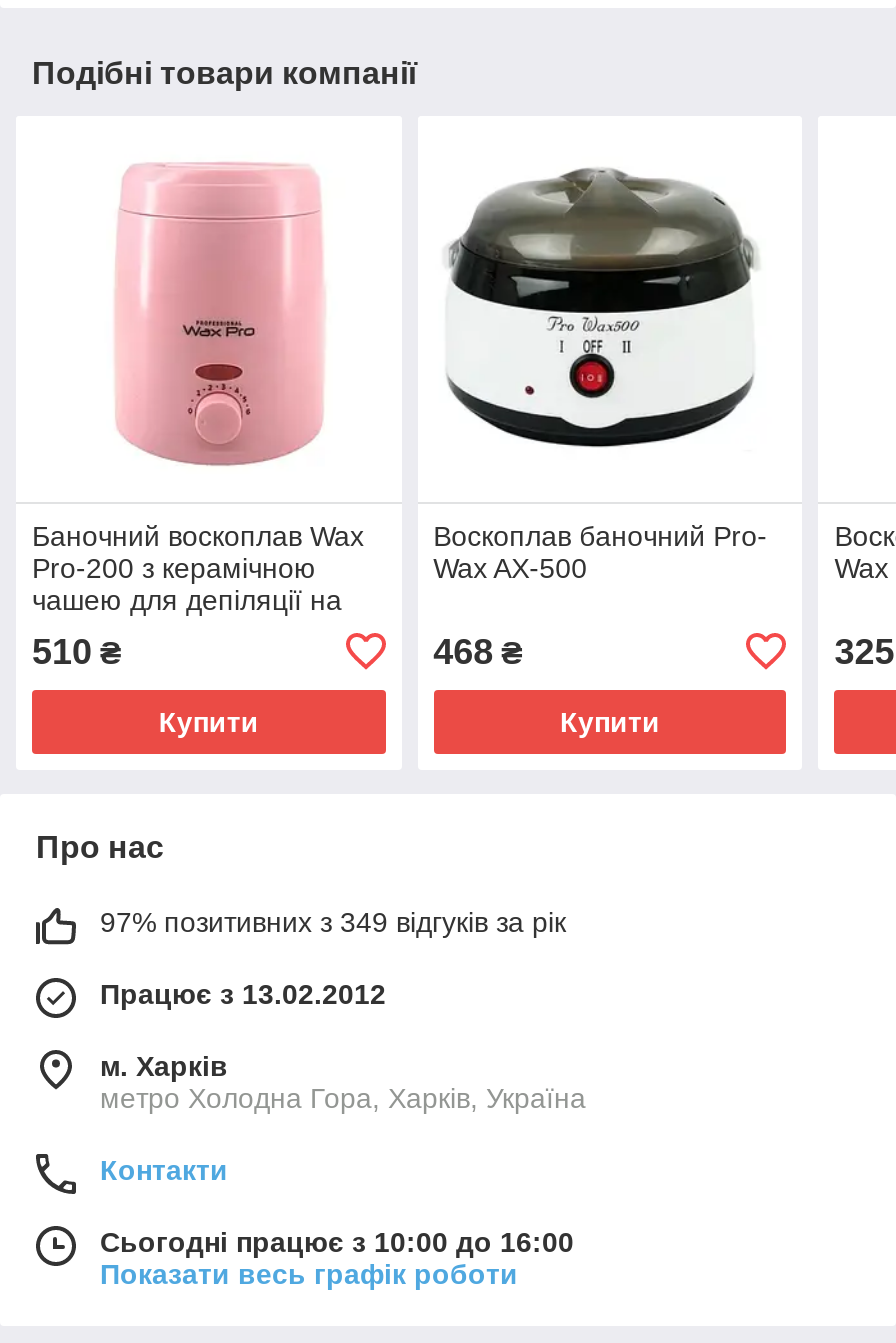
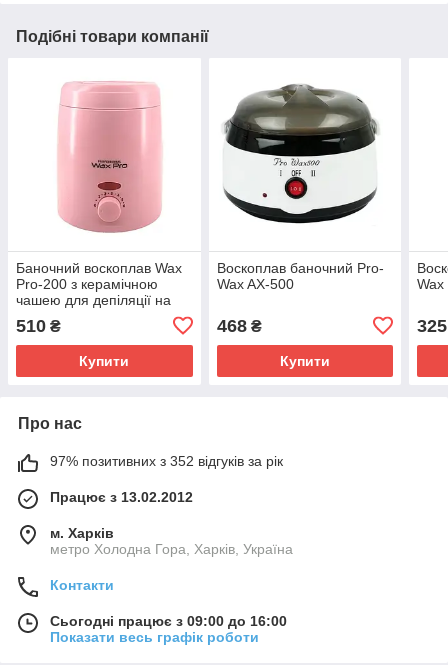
[100,906,566,938] 97% позитивних з 349 відгуків за рік -> [50,453,283,469] 97% позитивних з 352 відгуків за рік
[100,1226,574,1258] Сьогодні працює з 10:00 до 16:00 -> [50,613,287,629] Сьогодні працює з 09:00 до 16:00

